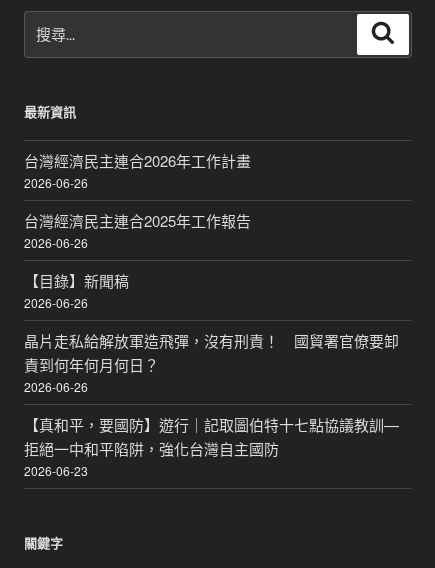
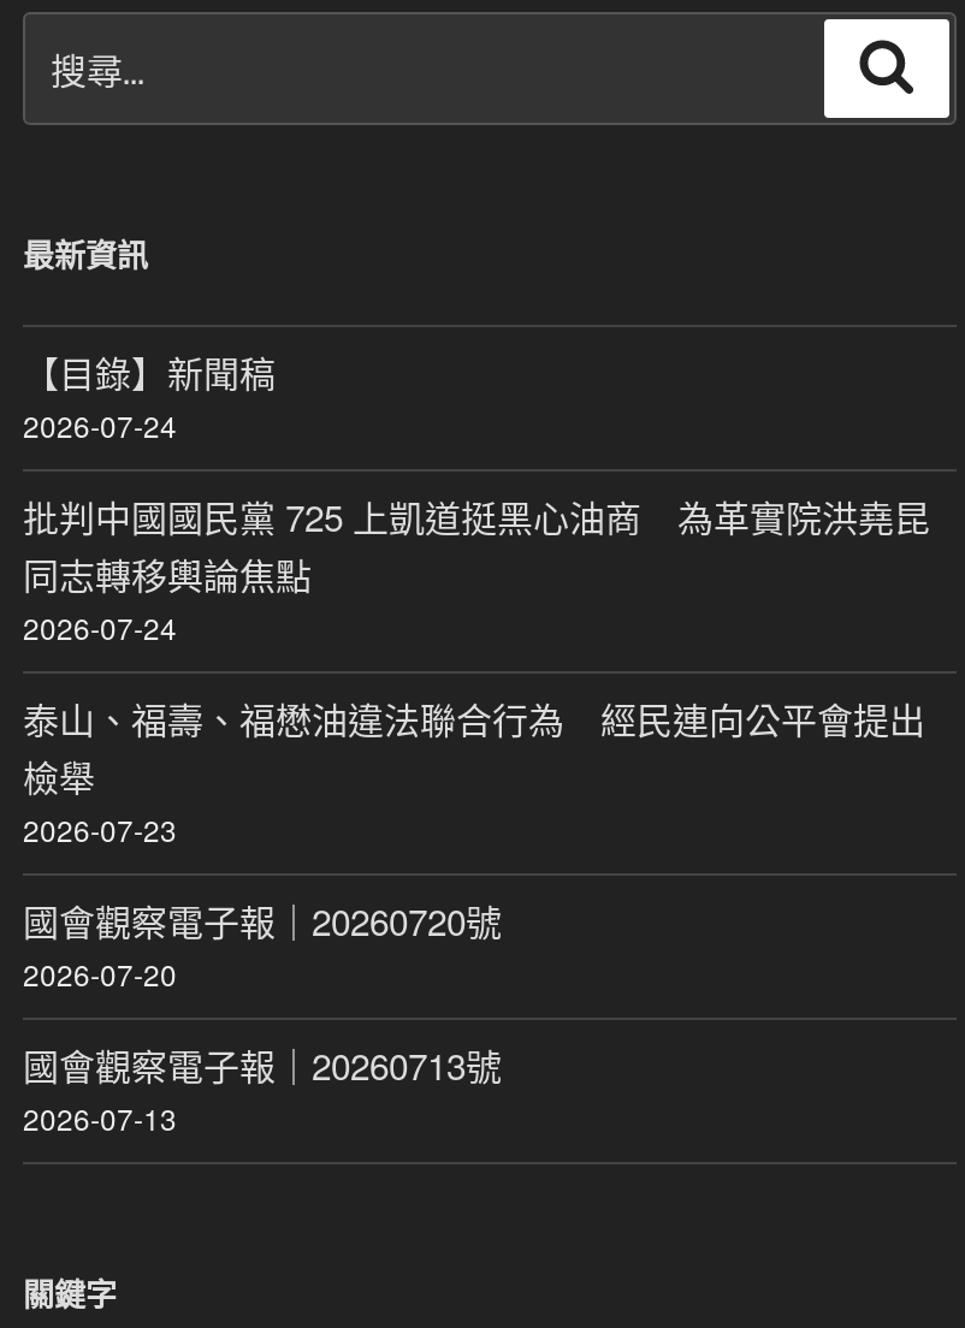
[24,150,251,251] 台灣經濟民主連合2026年工作計畫 | 2026-06-26 | 台灣經濟民主連合2025年工作報告 | 2026-06-26 -> none
moved [24,270,129,291] -> [23,346,276,397]: 【目錄】新聞稿
[24,294,399,479] 2026-06-26 | 晶片走私給解放軍造飛彈，沒有刑責！ 國貿署官僚要卸 | 責到何年何月何日？ | 2026-06-26 | 【真和平，要國防】遊行｜記取圖伯特十七點協議教訓— | 拒絕一中和平陷阱，強化台灣自主國防 | 2026-06-23 -> [23,404,930,1138] 2026-07-24 | 批判中國國民黨 725 上凱道挺黑心油商 為革實院洪堯昆 | 同志轉移輿論焦點 | 2026-07-24 | 泰山、福壽、福懋油違法聯合行為 經民連向公平會提出 | 檢舉 | 2026-07-23 | 國會觀察電子報｜20260720號 | 2026-07-20 | 國會觀察電子報｜20260713號 | 2026-07-13

